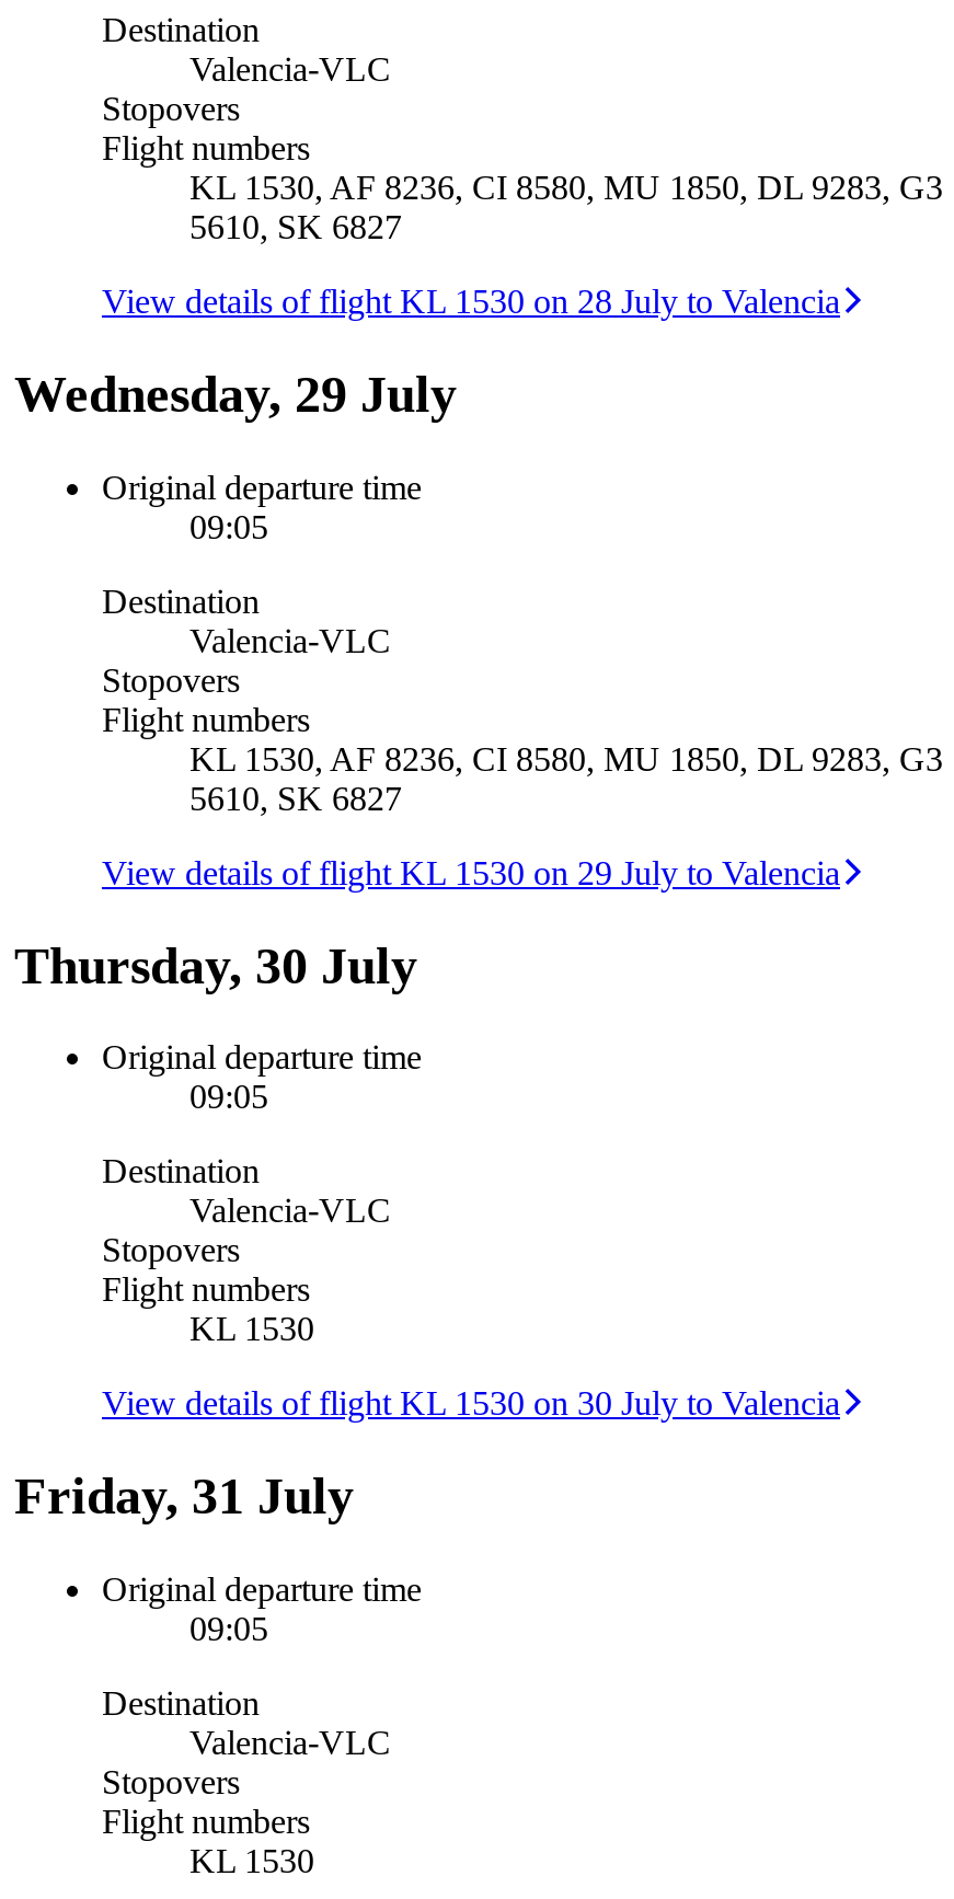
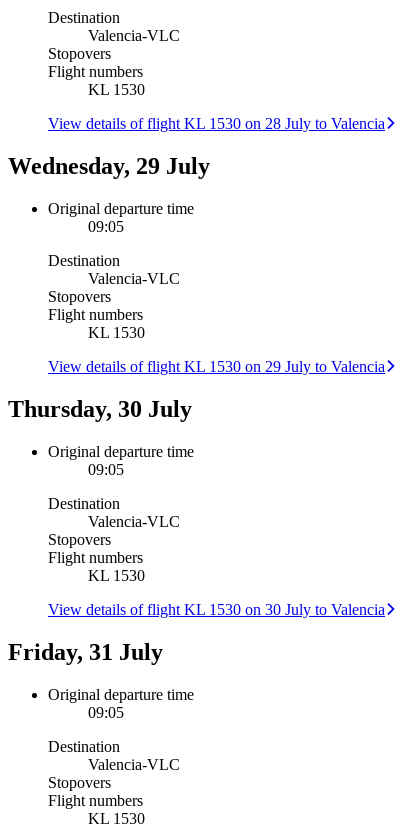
[189,168,943,245] KL 1530, AF 8236, CI 8580, MU 1850, DL 9283, G3 | 5610, SK 6827 -> [88,81,145,98] KL 1530
[189,739,943,816] KL 1530, AF 8236, CI 8580, MU 1850, DL 9283, G3 | 5610, SK 6827 -> [88,324,145,341] KL 1530

